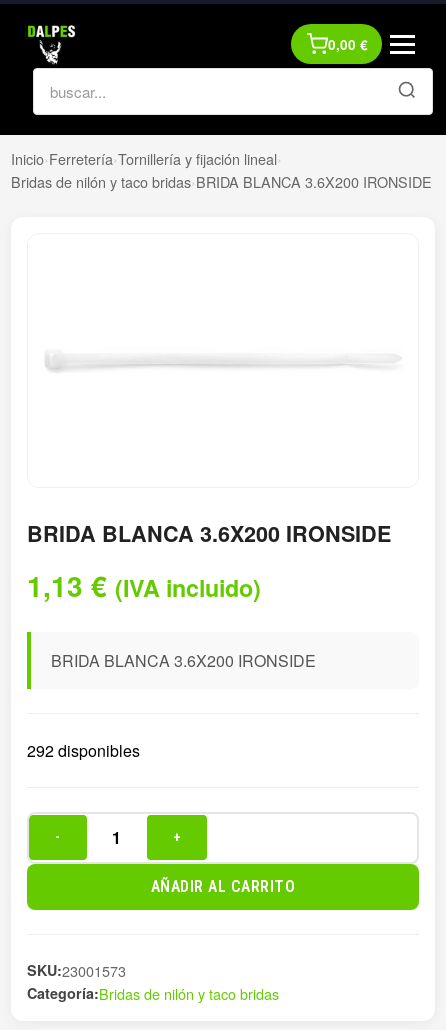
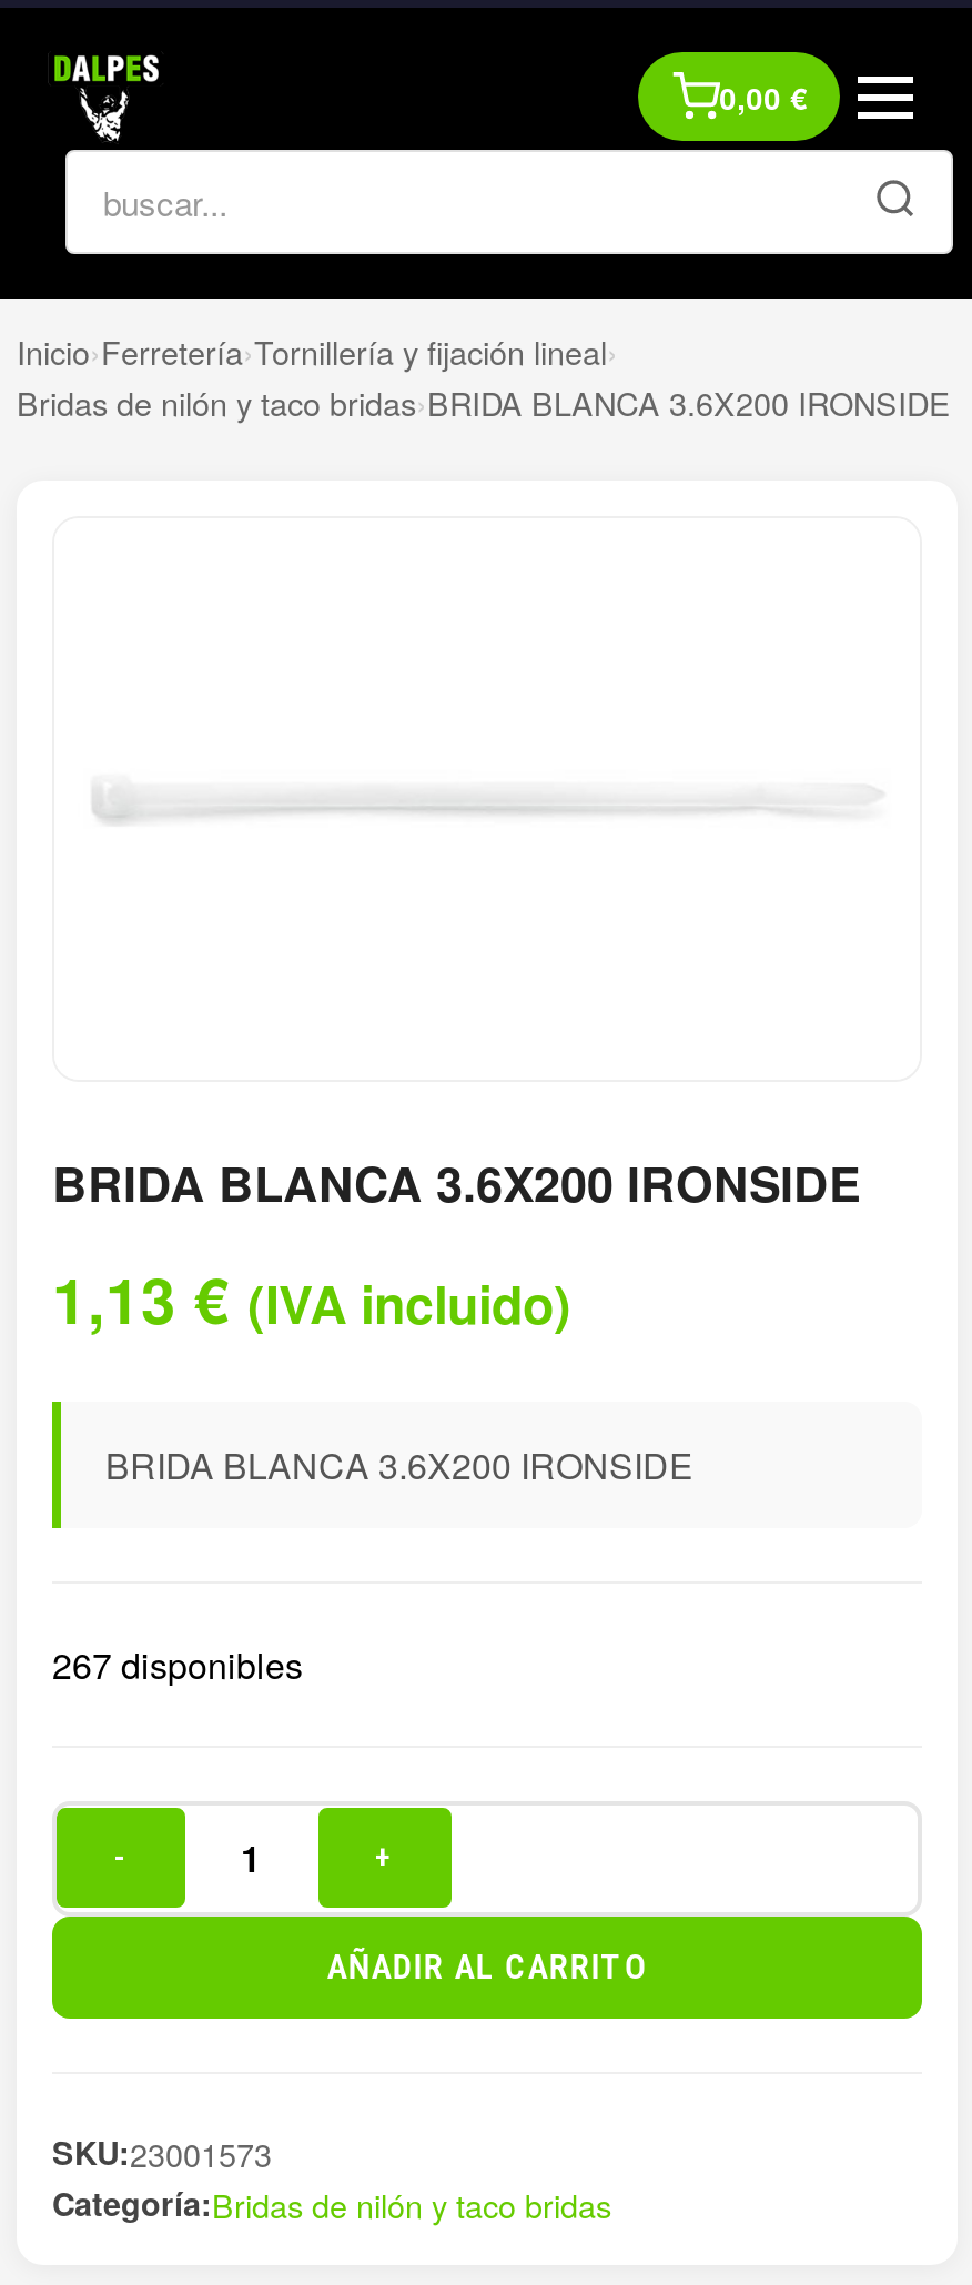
[27,739,140,762] 292 disponibles -> [52,1639,303,1690] 267 disponibles

